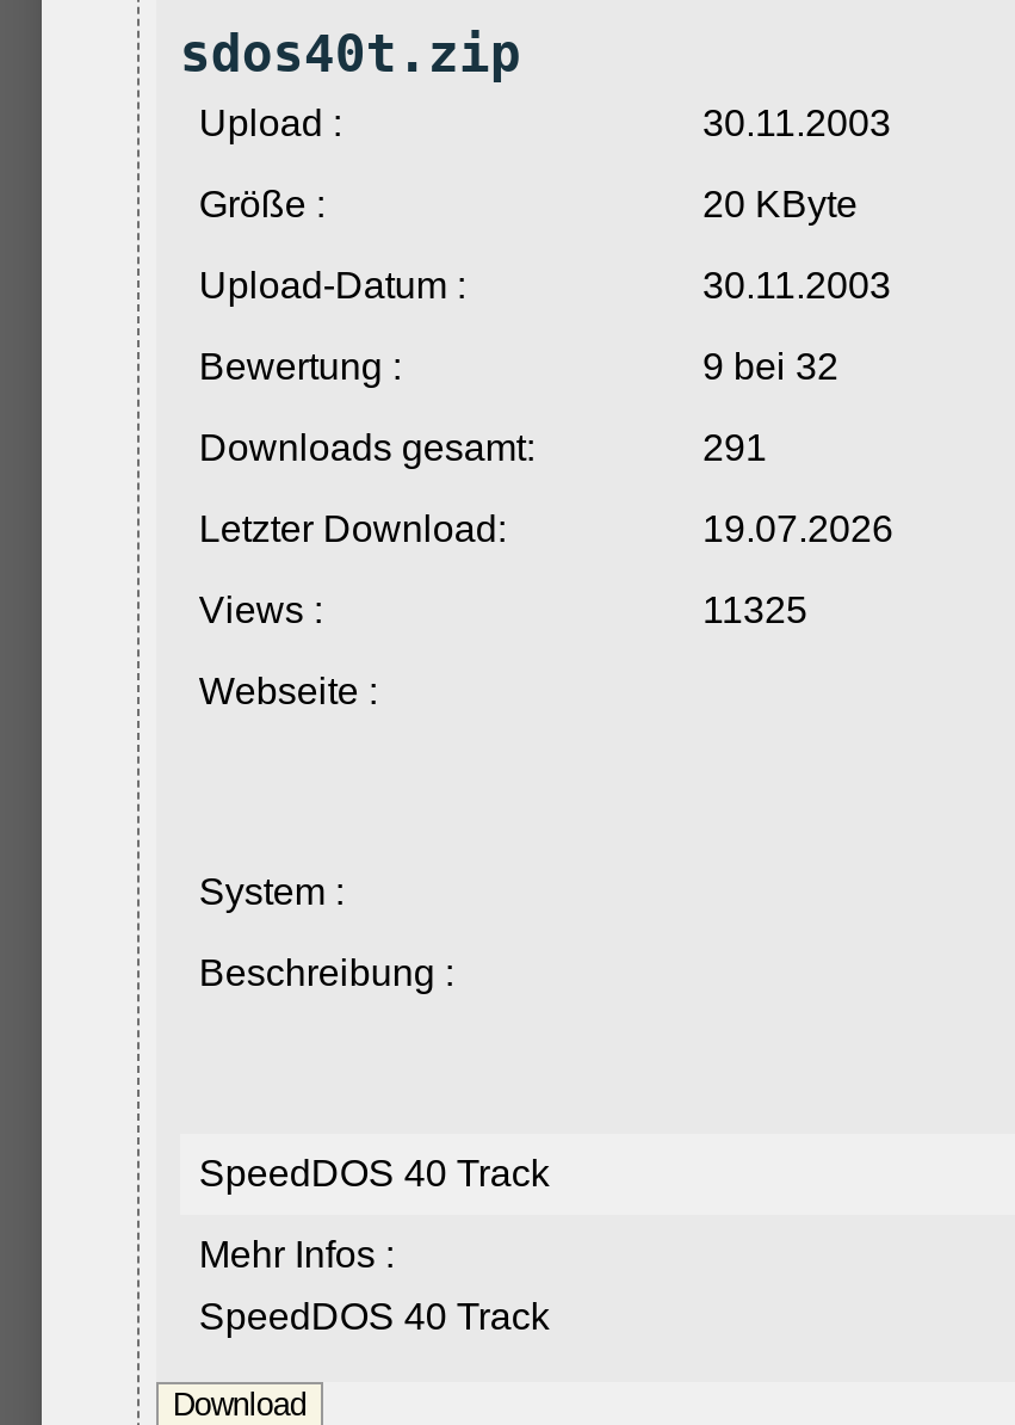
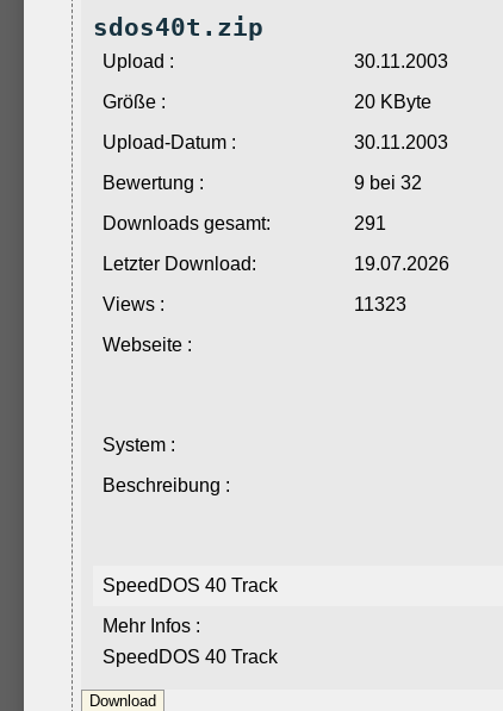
[703,589,807,630] 11325 -> [354,294,406,314] 11323

